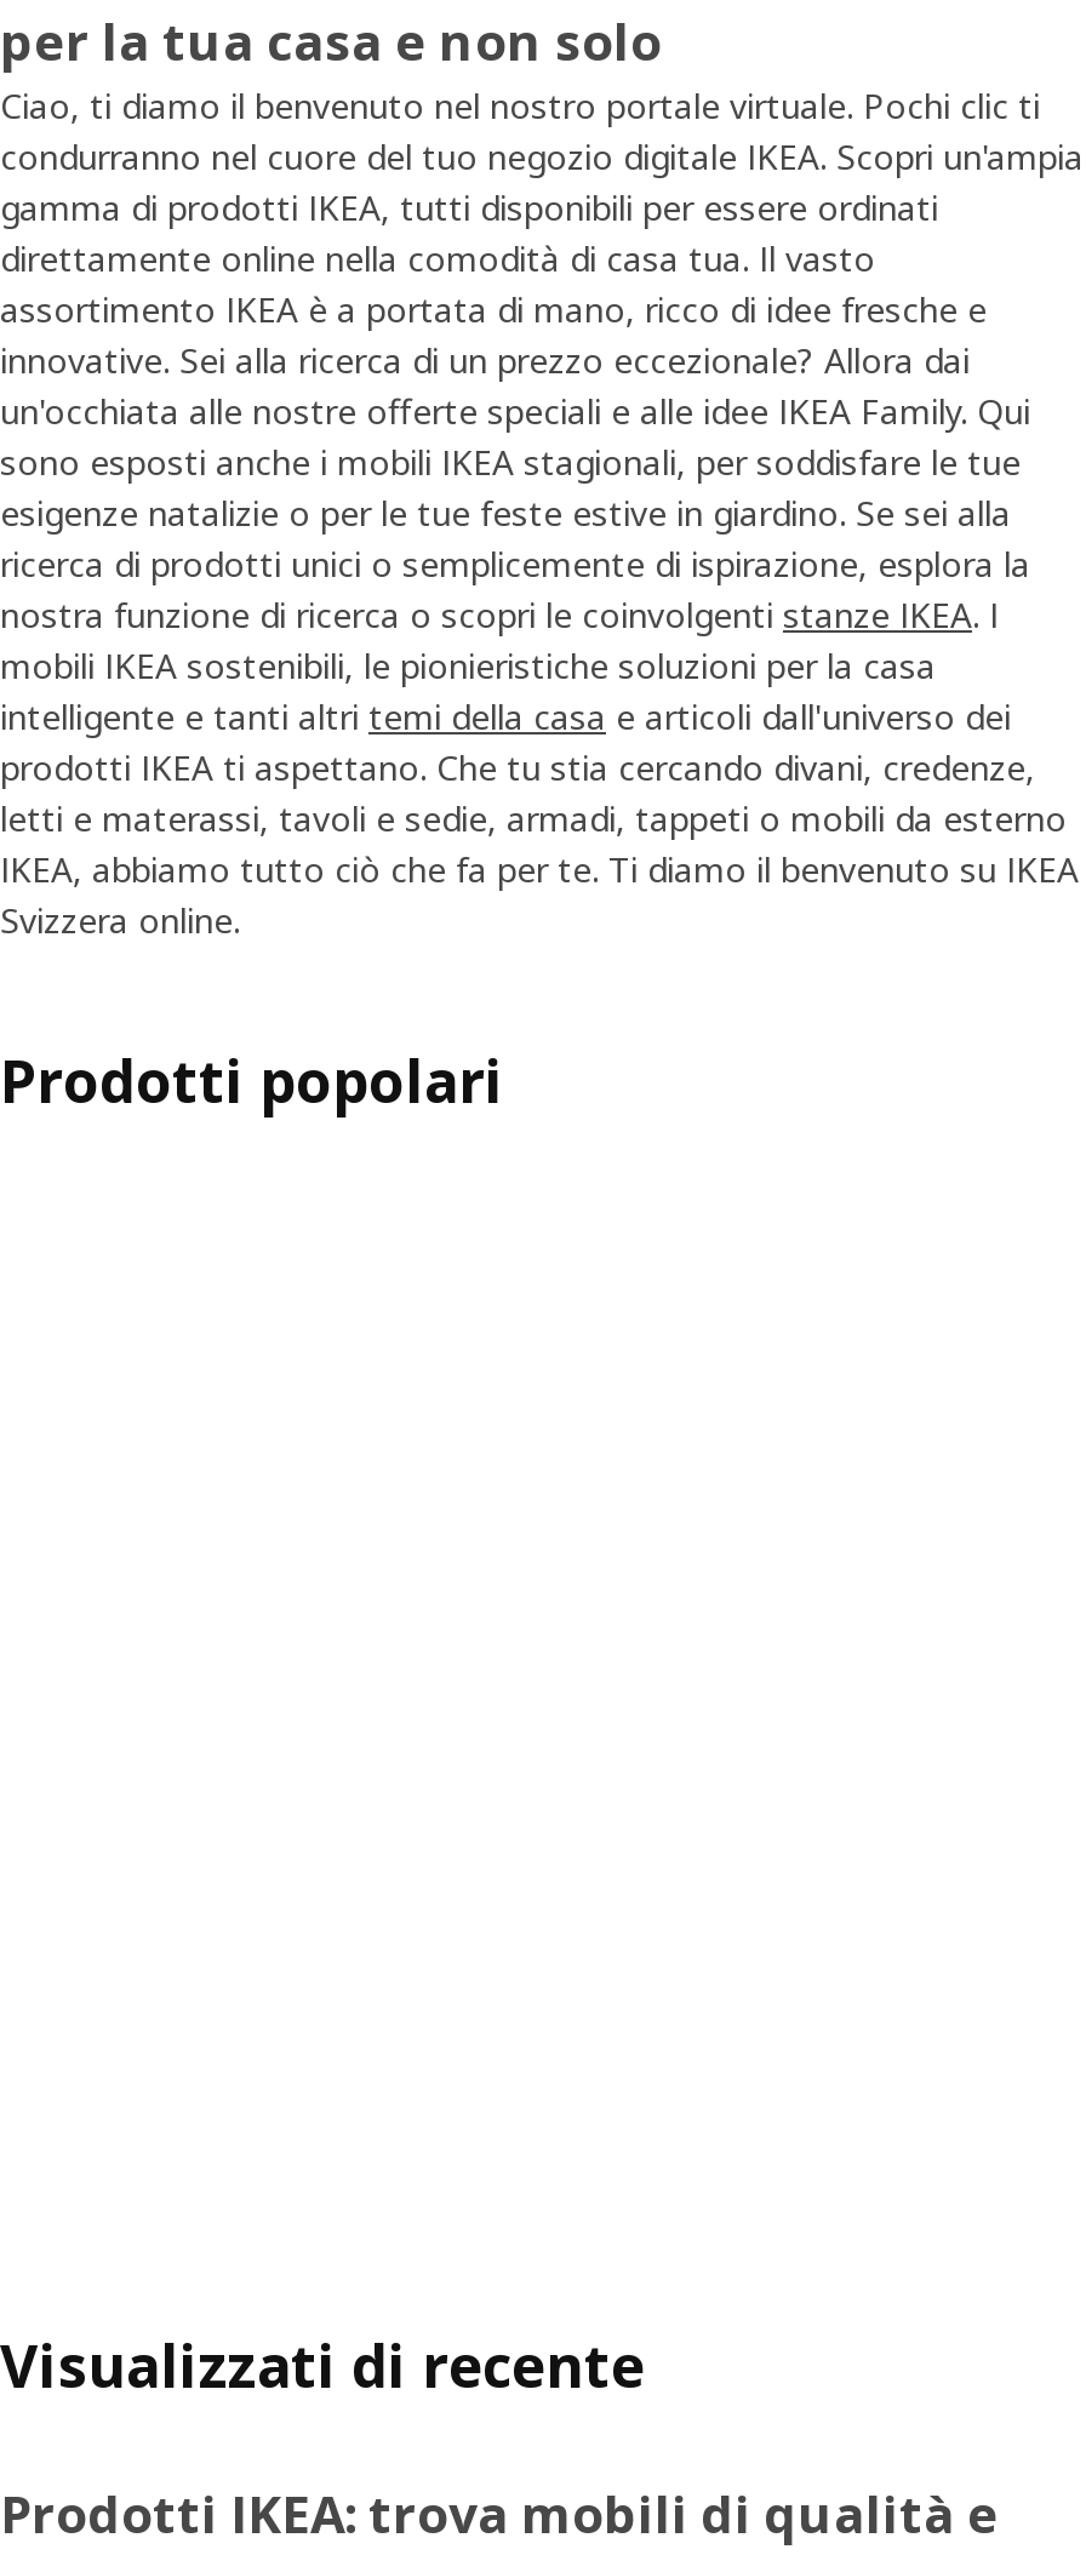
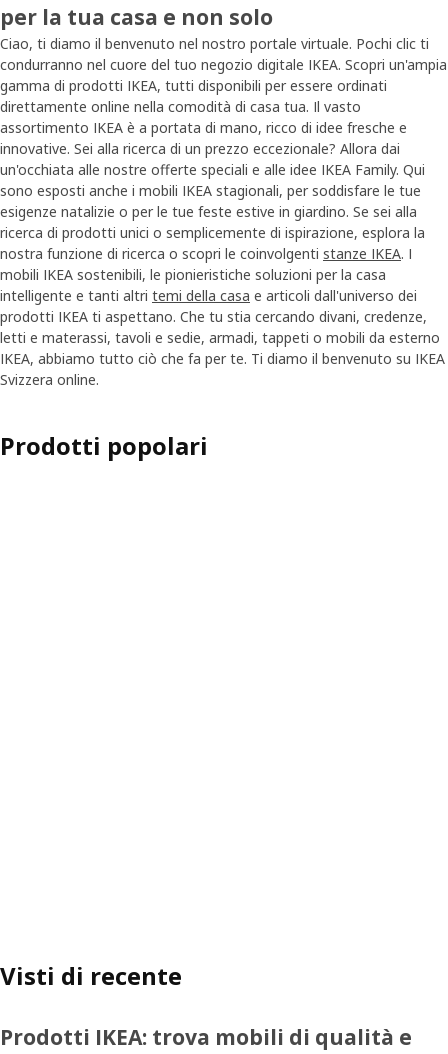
[0,2325,645,2405] Visualizzati di recente -> [0,959,182,992] Visti di recente

